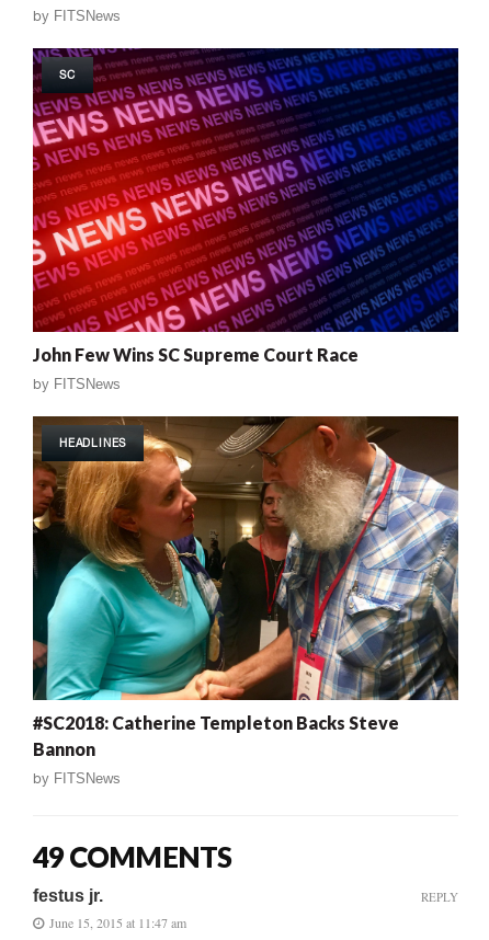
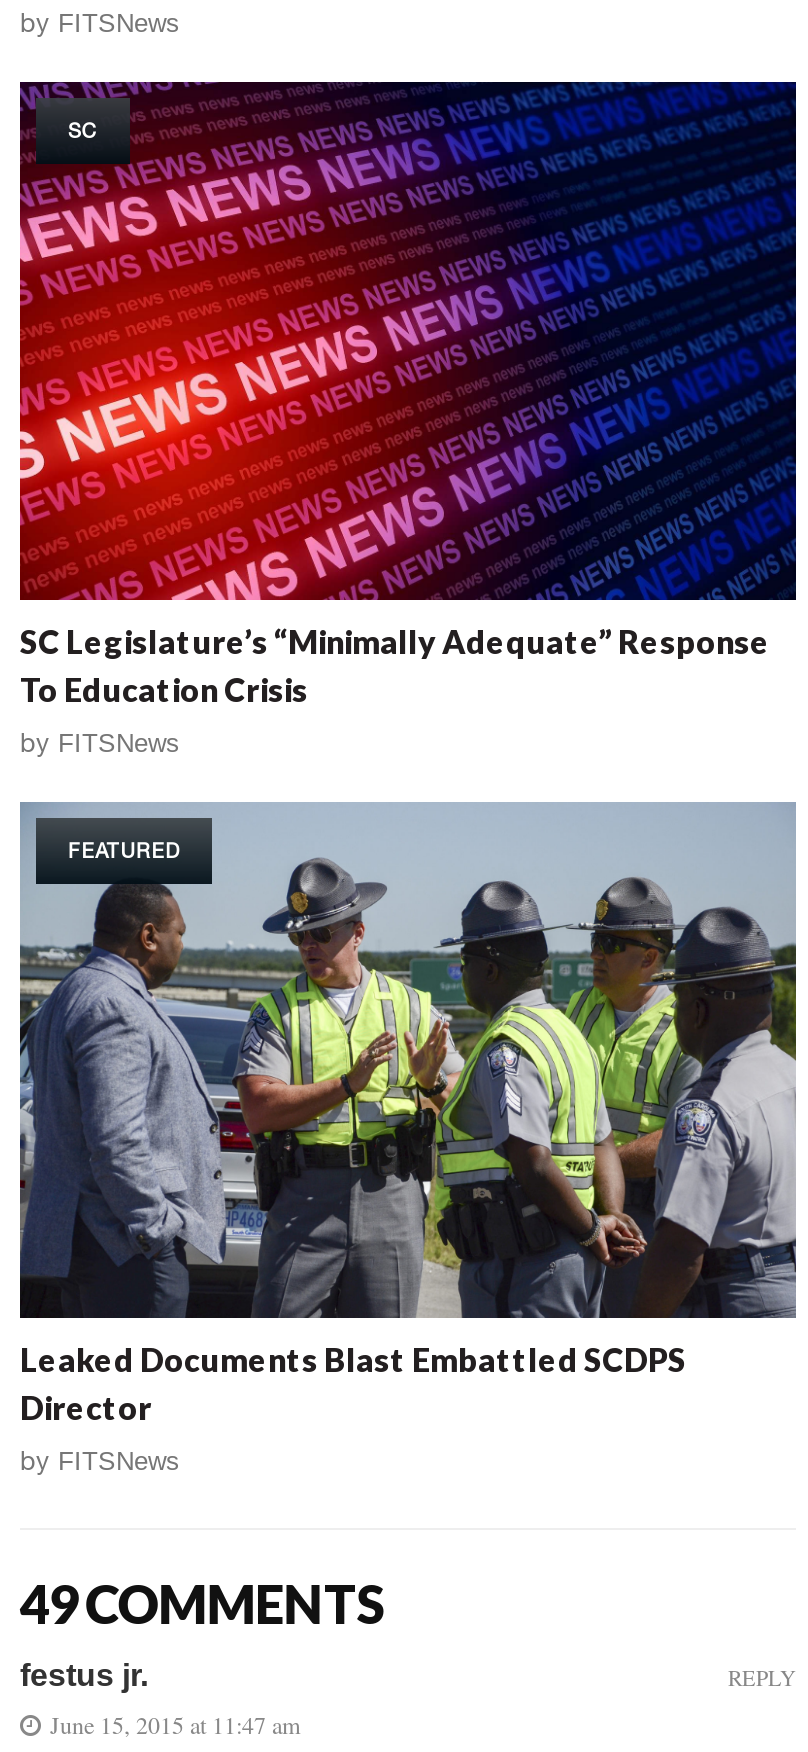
[33,344,359,365] John Few Wins SC Supreme Court Race -> [20,622,770,708] SC Legislature’s “Minimally Adequate” Response | To Education Crisis
[32,415,459,701] [image] | HEADLINES -> [18,802,798,1320] [image] | FEATURED
[33,712,399,759] #SC2018: Catherine Templeton Backs Steve | Bannon -> [20,1341,686,1427] Leaked Documents Blast Embattled SCDPS | Director

